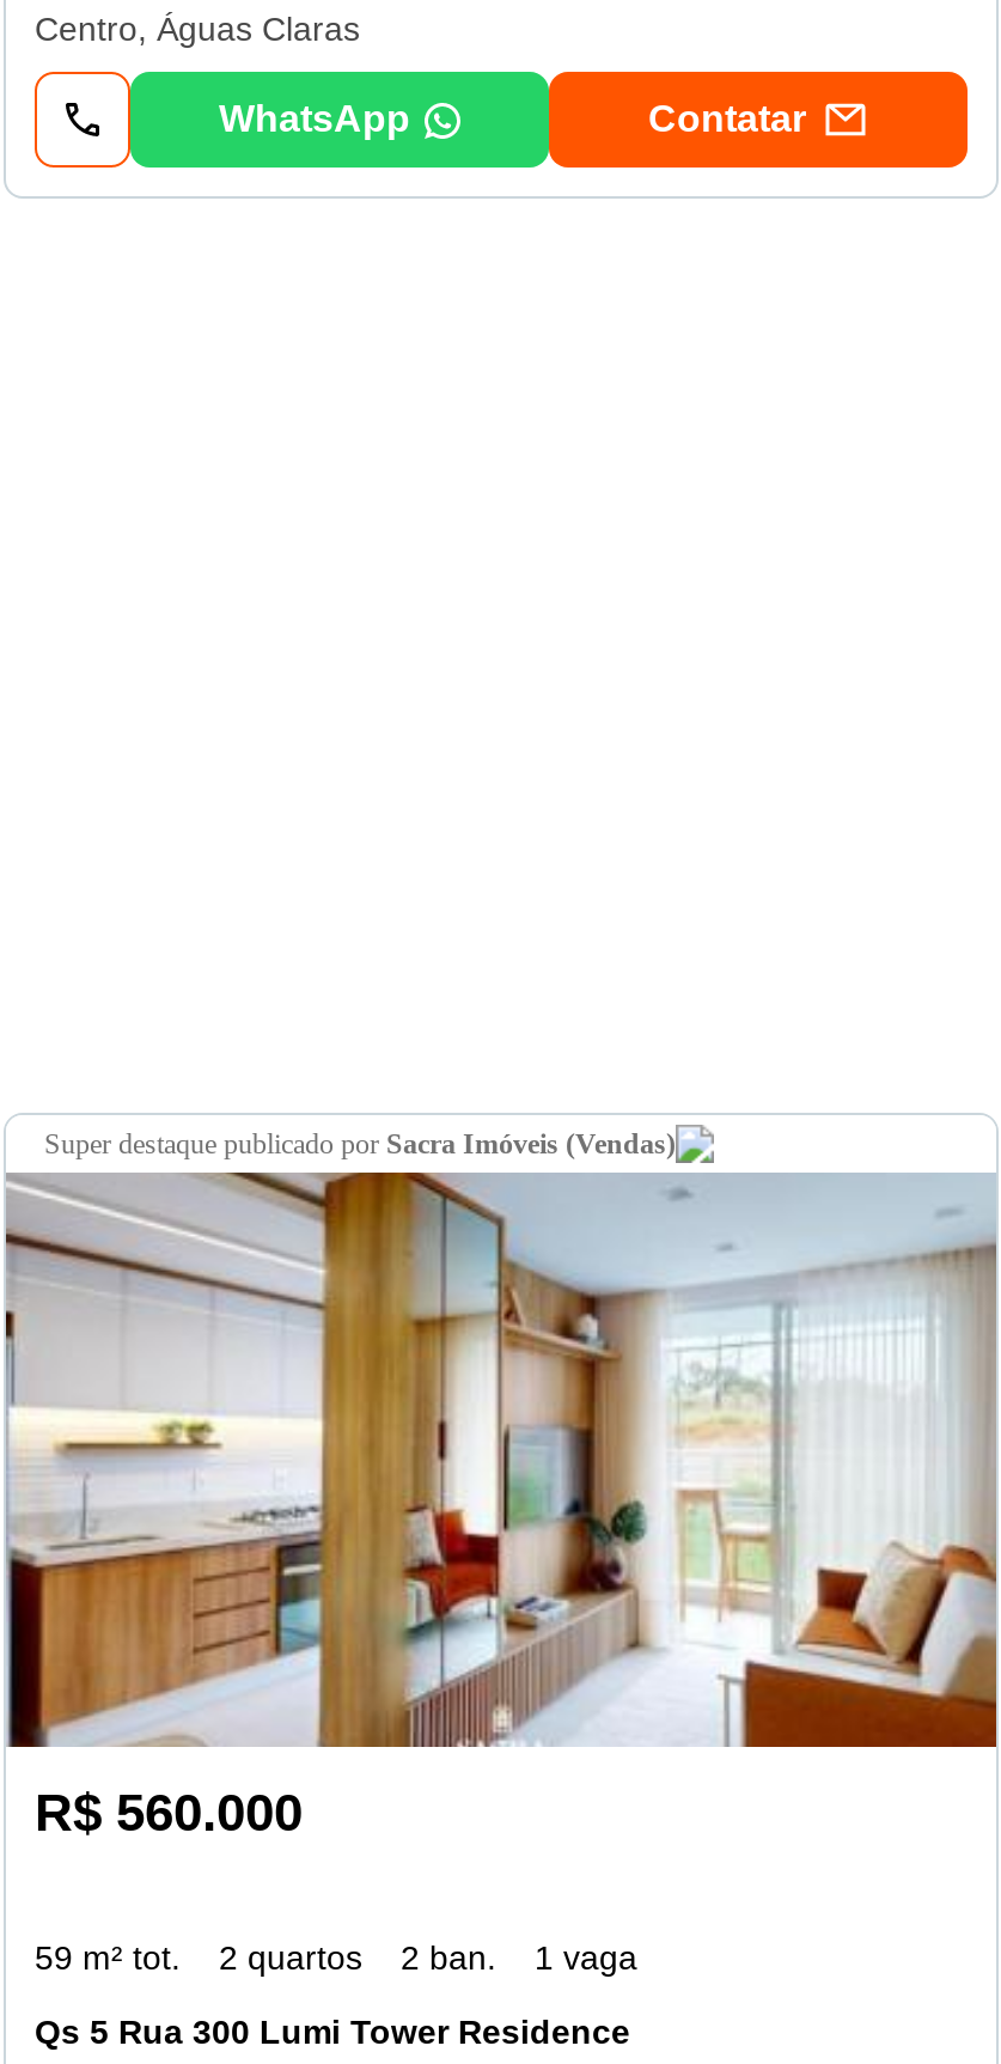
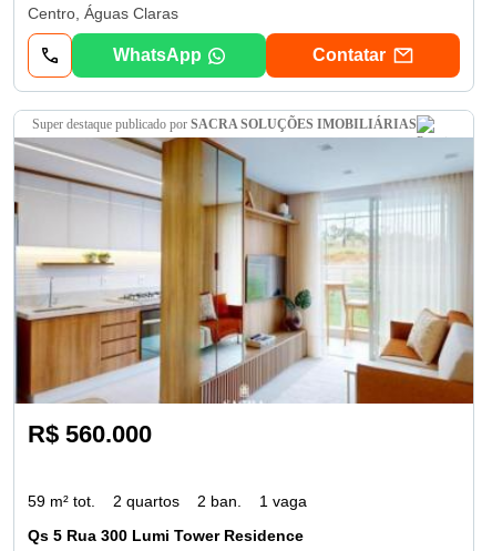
[61,1127,676,1161] super destaque publicado por Sacra Imóveis (Vendas) -> [40,116,417,132] super destaque publicado por SACRA SOLUÇÕES IMOBILIÁRIAS

